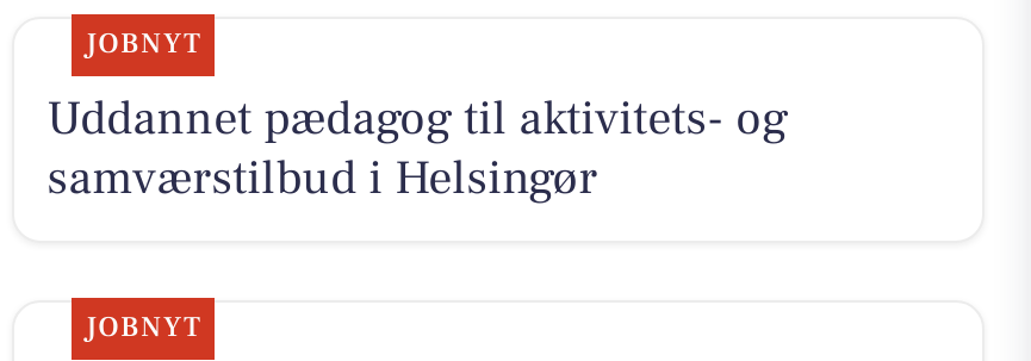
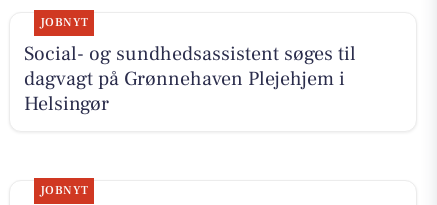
[47,88,788,209] Uddannet pædagog til aktivitets- og | samværstilbud i Helsingør -> [24,41,356,117] Social- og sundhedsassistent søges til | dagvagt på Grønnehaven Plejehjem i | Helsingør

